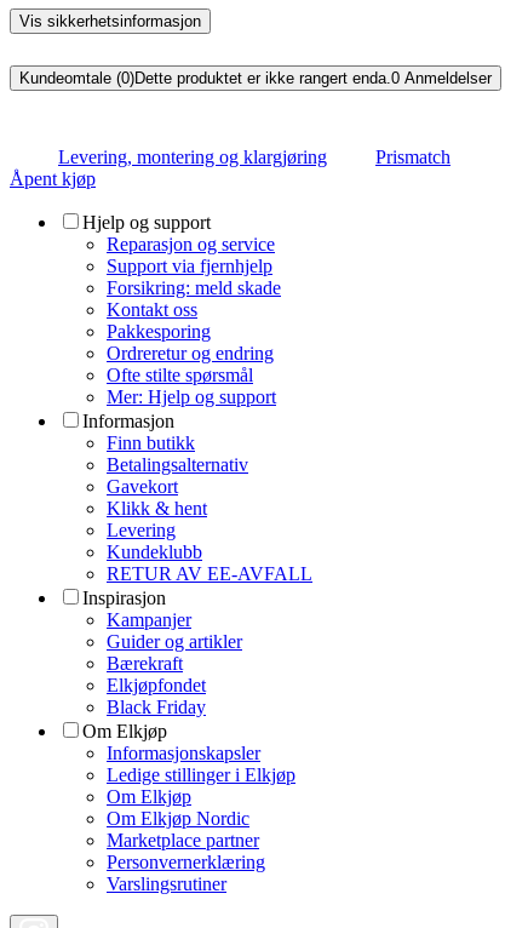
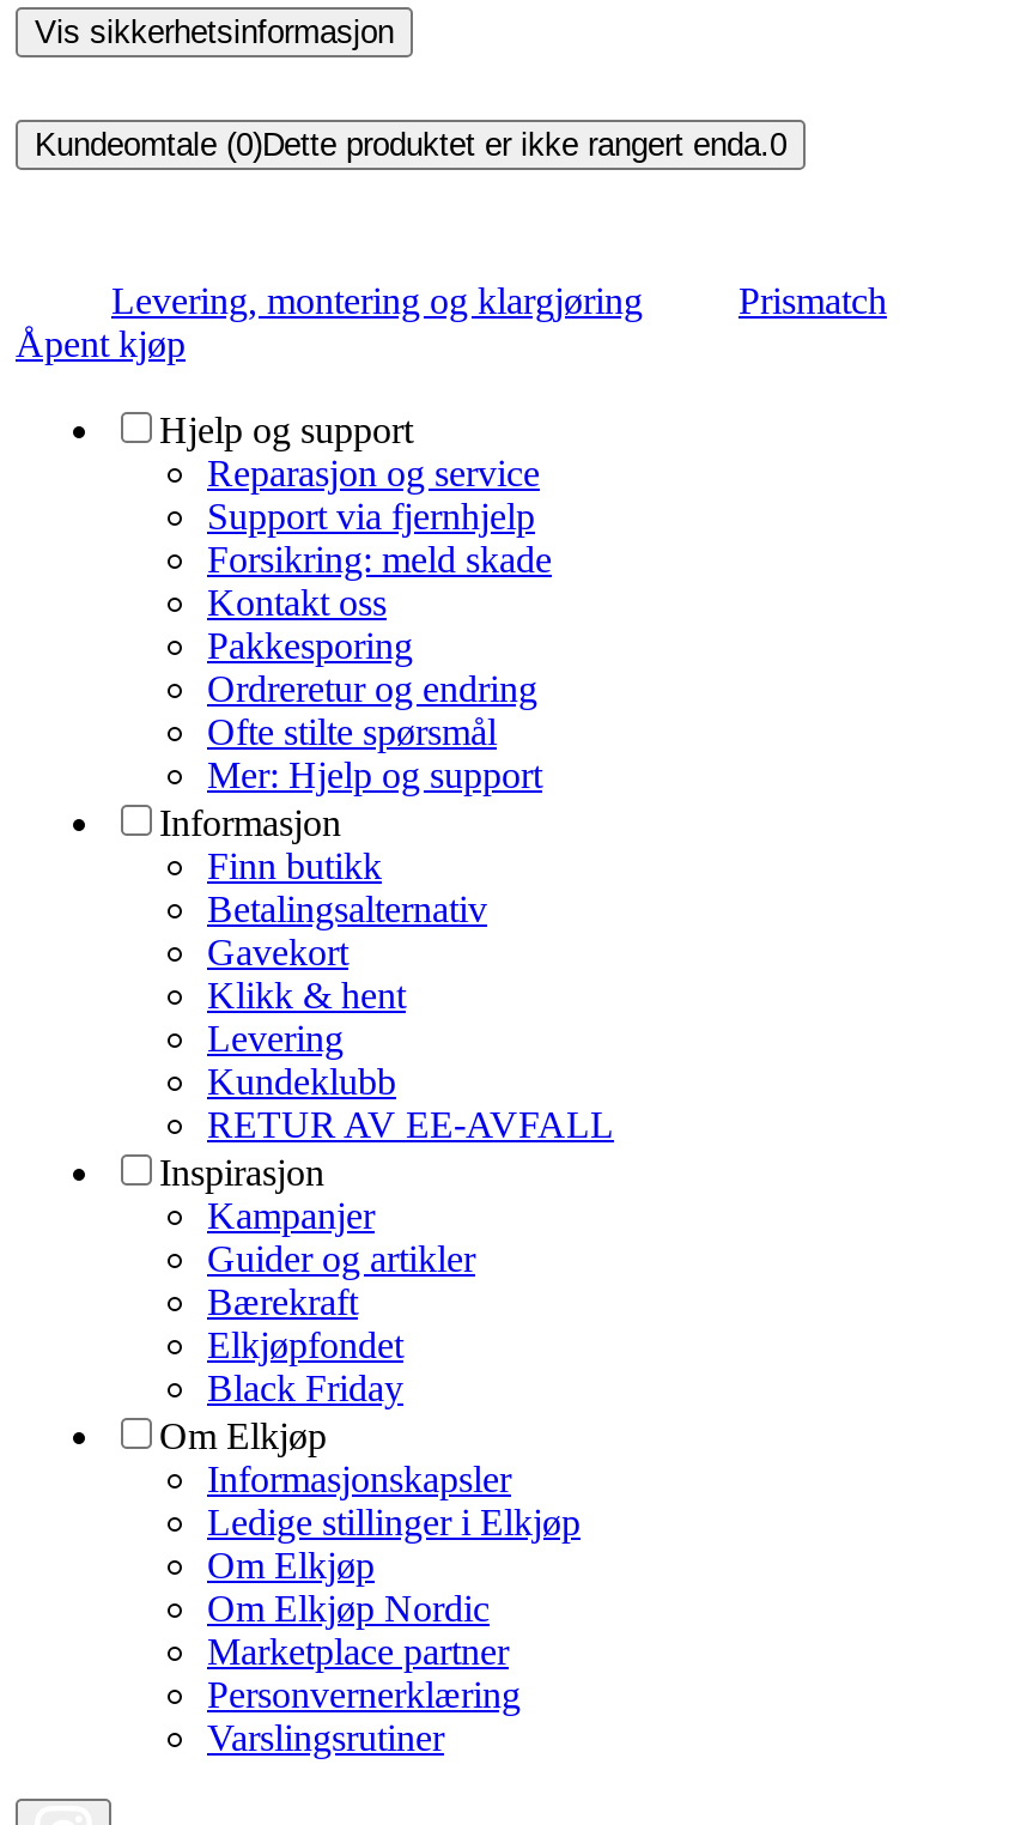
[19,69,492,87] Kundeomtale (0)Dette produktet er ikke rangert enda.0 Anmeldelser -> [35,126,786,162] Kundeomtale (0)Dette produktet er ikke rangert enda.0

